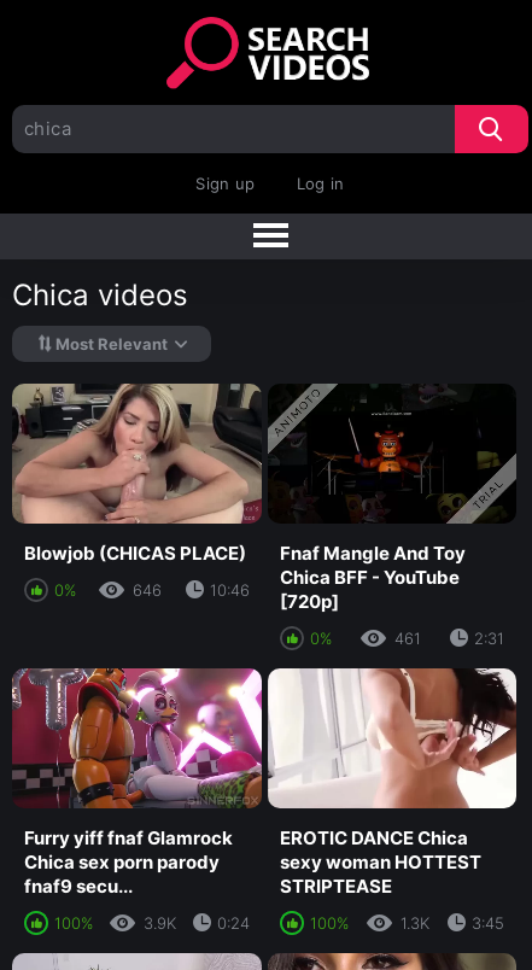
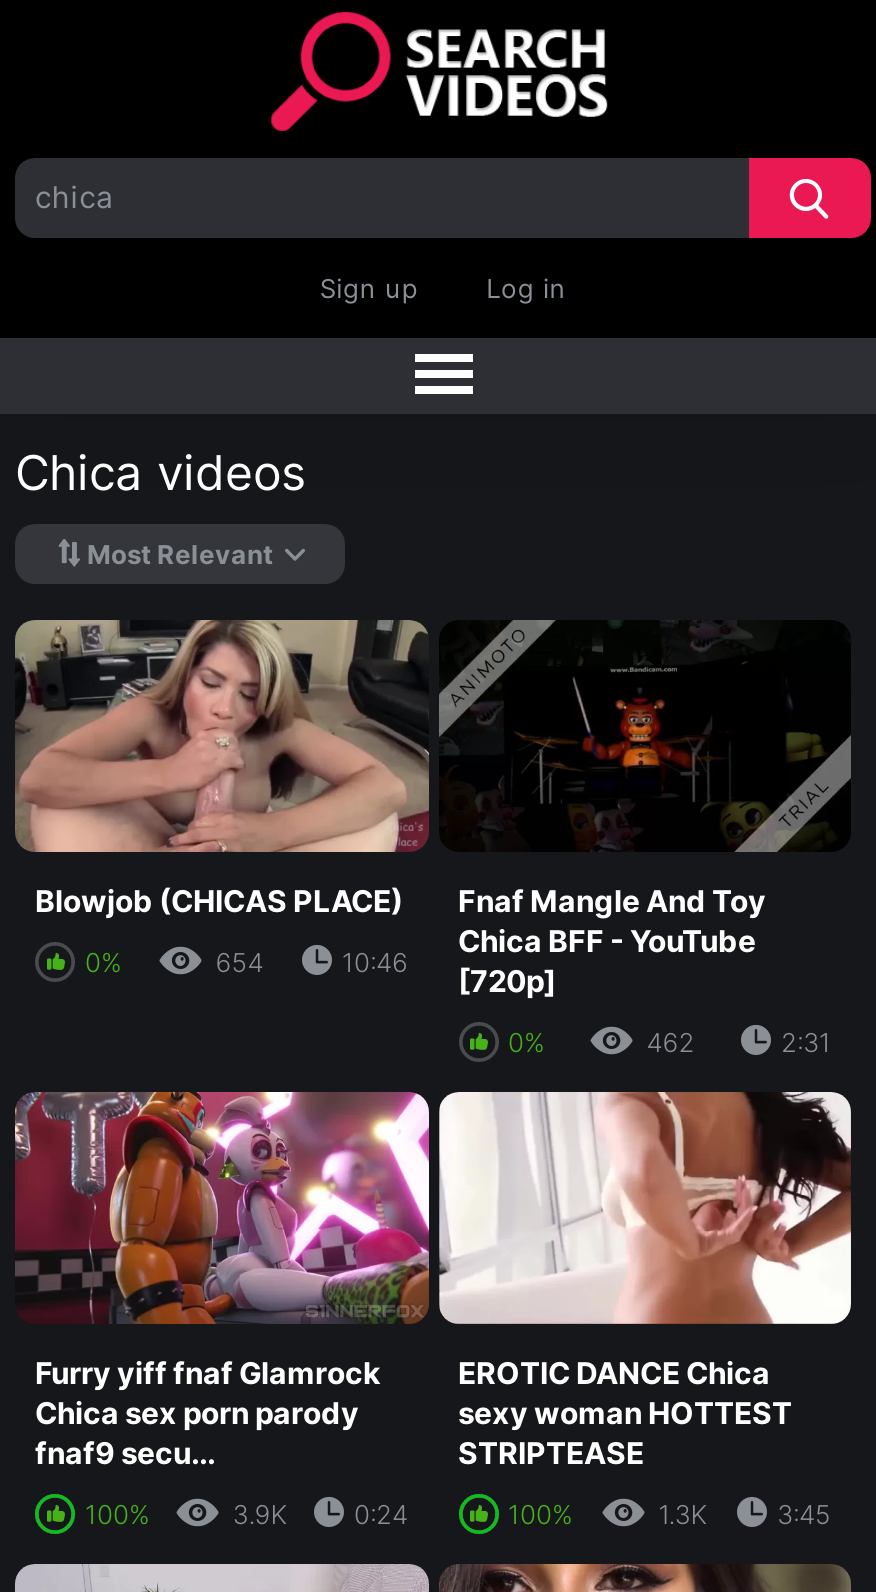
[133,580,162,599] 646 -> [215,946,263,978] 654
[394,628,421,648] 461 -> [647,1026,695,1058] 462

